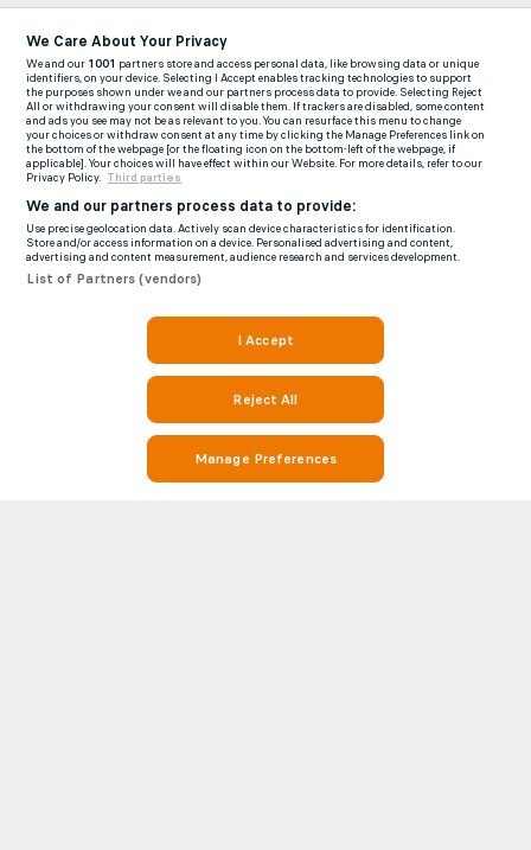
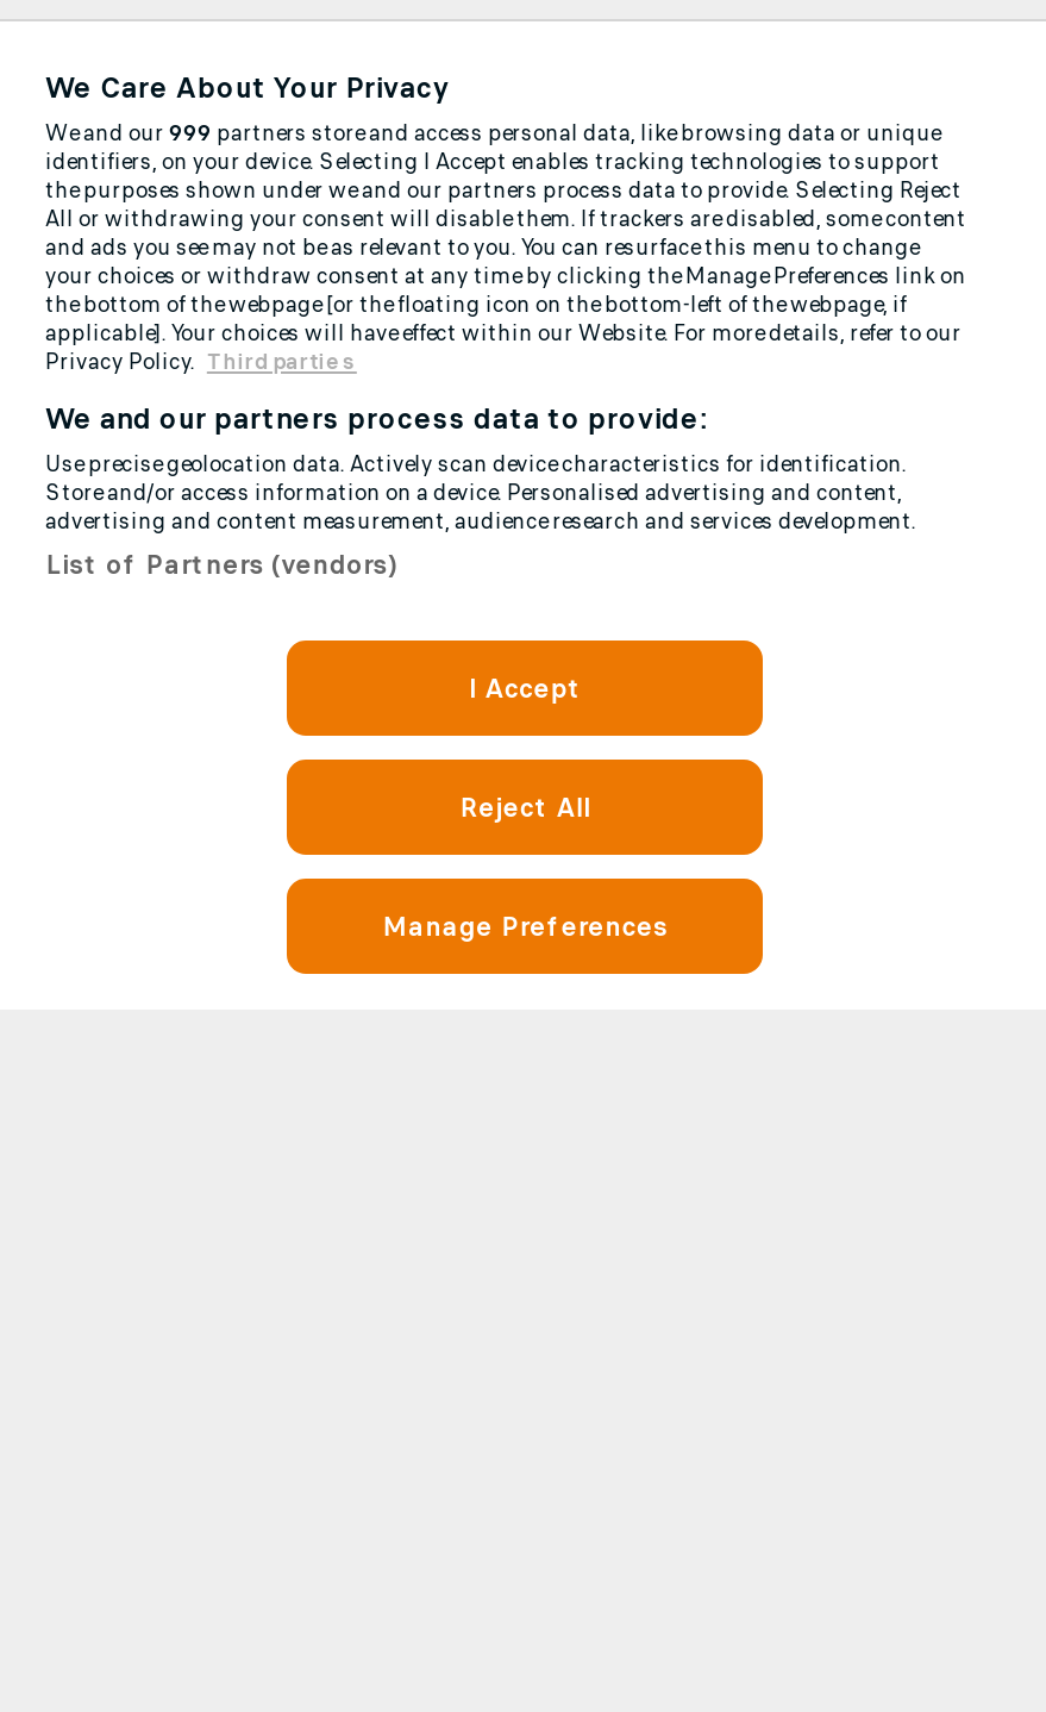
[27,57,479,71] We and our 1001 partners store and access personal data, like browsing data or unique -> [45,119,940,148] We and our 999 partners store and access personal data, like browsing data or unique

